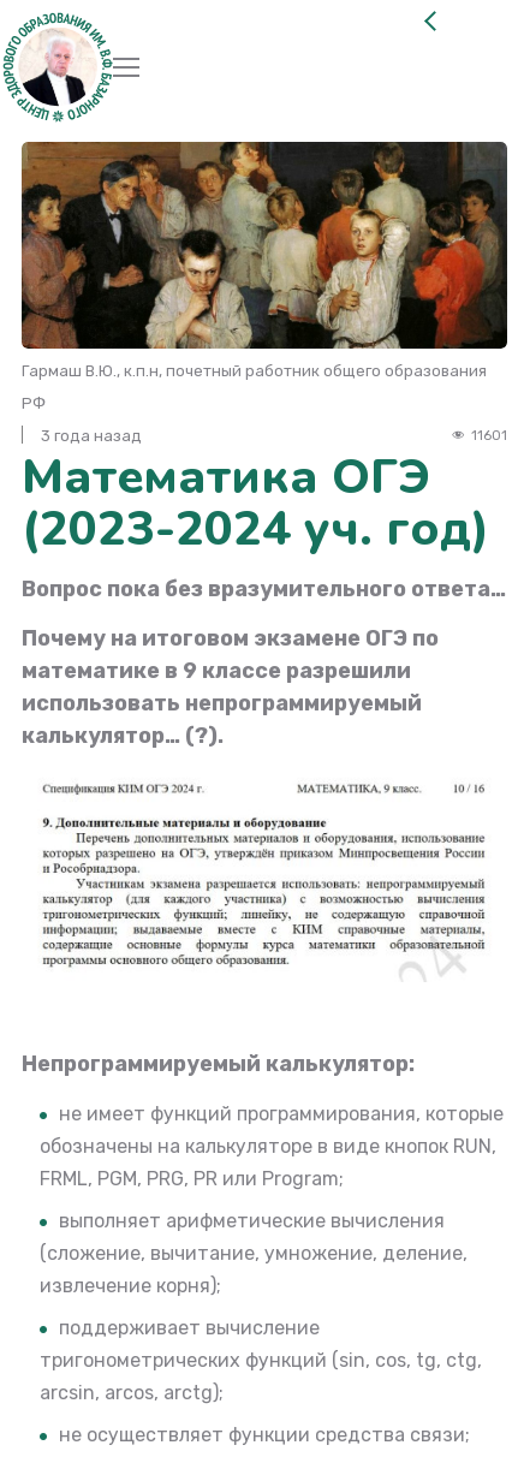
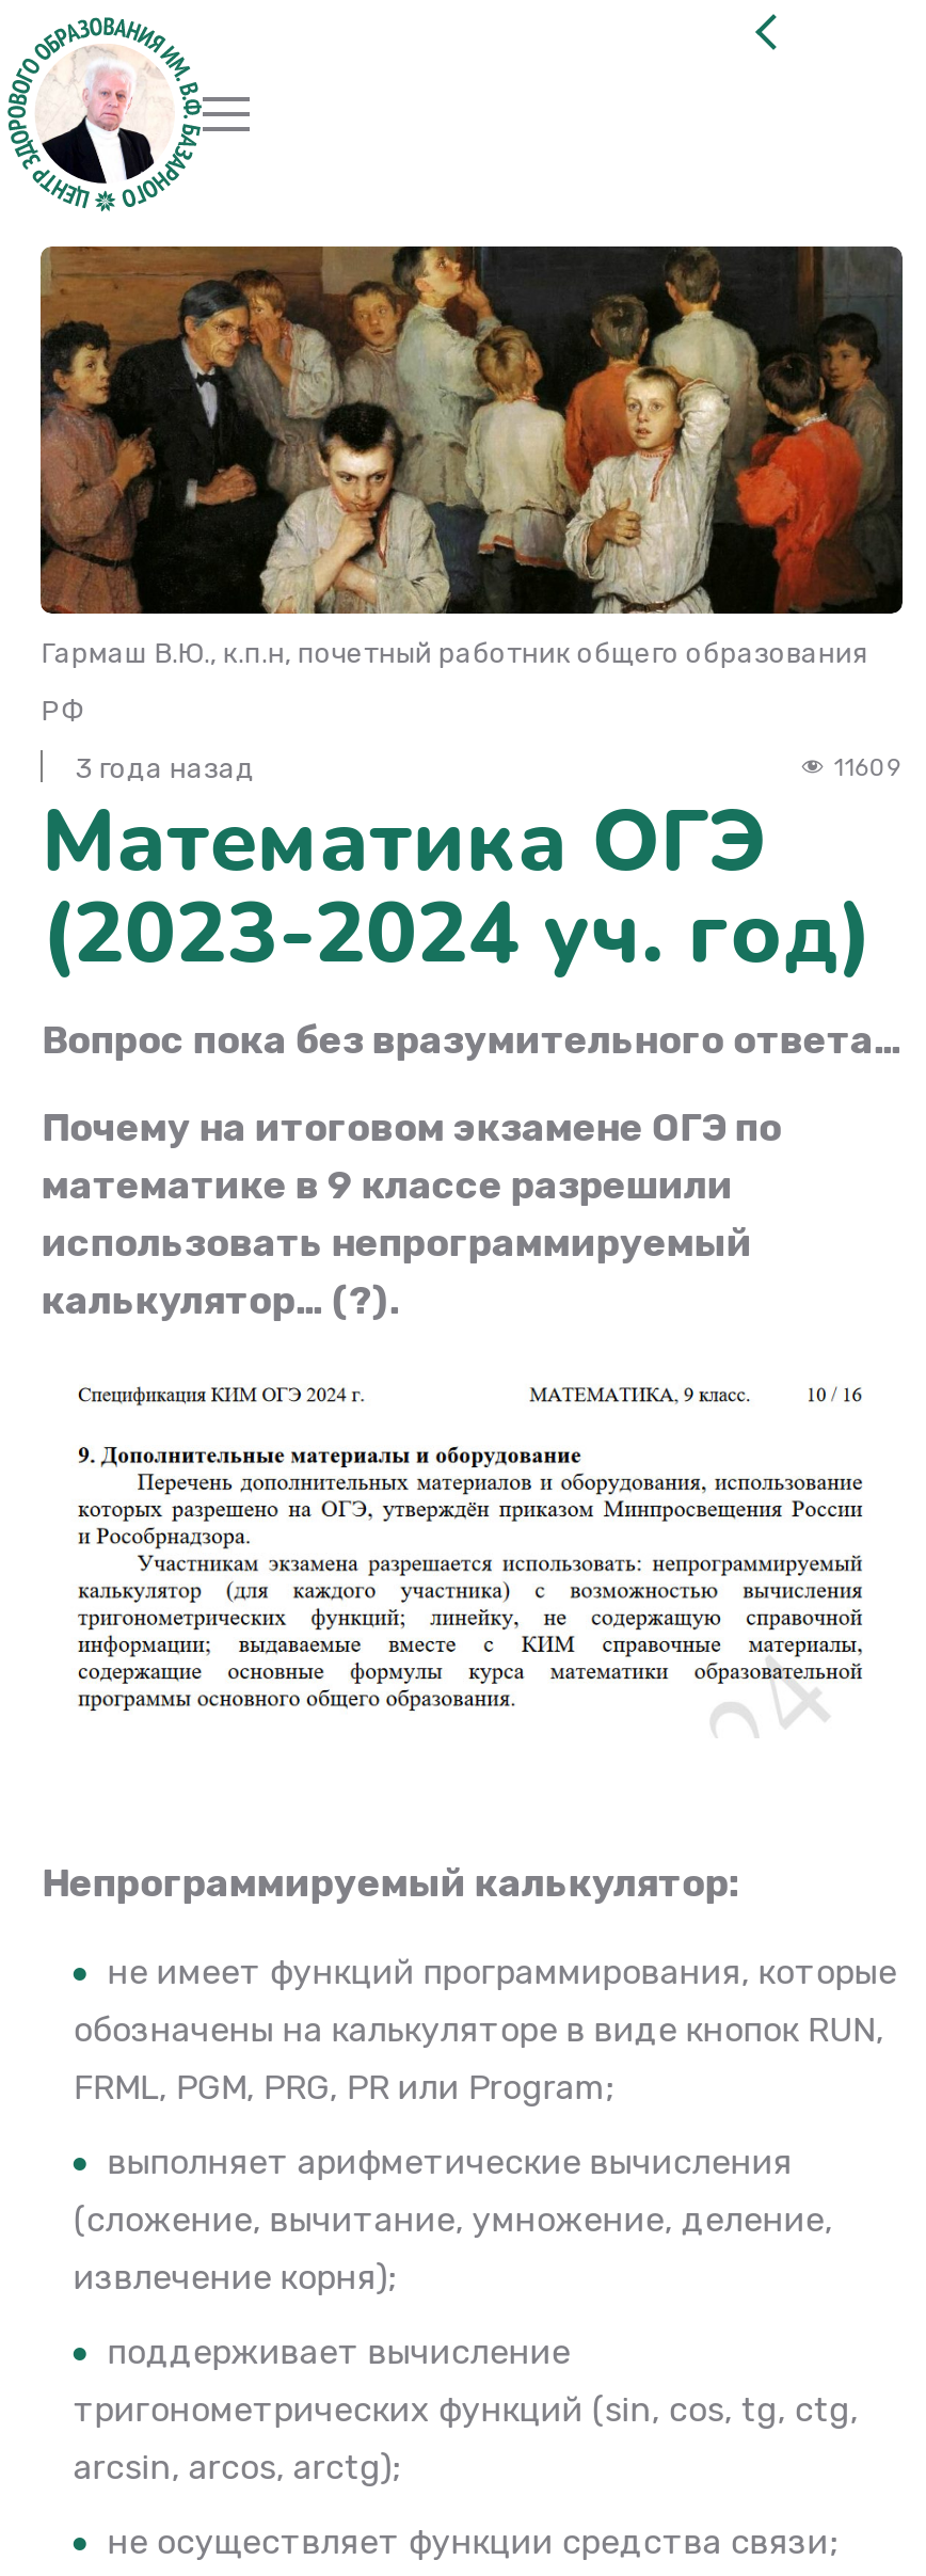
[471,428,507,444] 11601 -> [833,755,902,783] 11609

